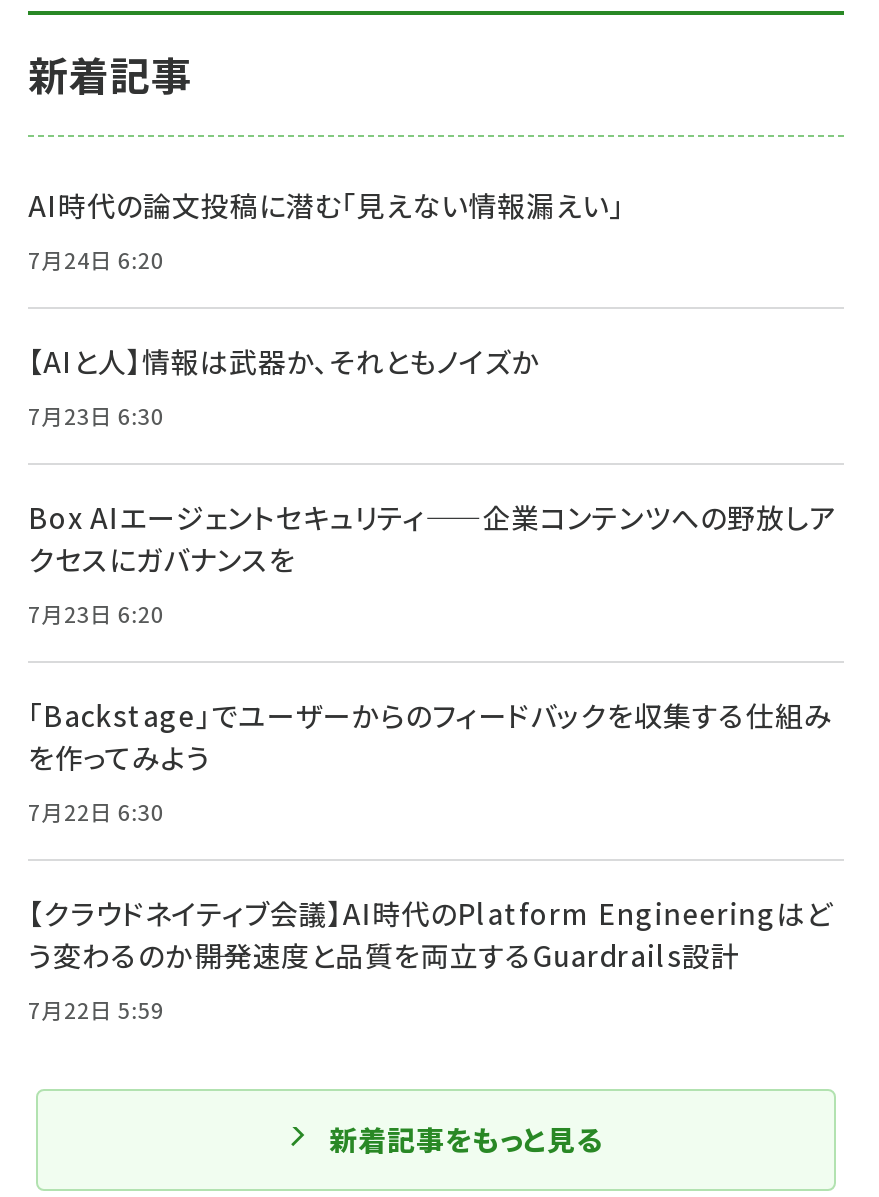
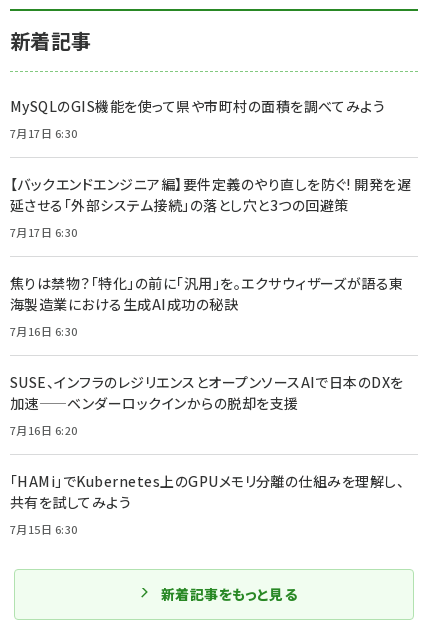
[28,185,624,275] AI時代の論文投稿に潜む「見えない情報漏えい」 | 7月24日 6:20 -> [10,96,385,141] MySQLのGIS機能を使って県や市町村の面積を調べてみよう | 7月17日 6:30
[28,341,540,431] 【AIと人】情報は武器か、それともノイズか | 7月23日 6:30 -> [10,174,411,240] 【バックエンドエンジニア編】要件定義のやり直しを防ぐ! 開発を遅 | 延させる「外部システム接続」の落とし穴と3つの回避策 | 7月17日 6:30
[28,497,837,629] Box AIエージェントセキュリティ——企業コンテンツへの野放しア | クセスにガバナンスを | 7月23日 6:20 -> [10,273,404,339] 焦りは禁物？「特化」の前に「汎用」を。エクサウィザーズが語る東 | 海製造業における生成AI成功の秘訣 | 7月16日 6:30
[28,695,833,827] 「Backstage」でユーザーからのフィードバックを収集する仕組み | を作ってみよう | 7月22日 6:30 -> [10,372,404,438] SUSE、インフラのレジリエンスとオープンソースAIで日本のDXを | 加速——ベンダーロックインからの脱却を支援 | 7月16日 6:20
[28,893,832,1025] 【クラウドネイティブ会議】AI時代のPlatform Engineeringはど | う変わるのか――開発速度と品質を両立するGuardrails設計 | 7月22日 5:59 -> [10,471,404,537] 「HAMi」でKubernetes上のGPUメモリ分離の仕組みを理解し、 | 共有を試してみよう | 7月15日 6:30

